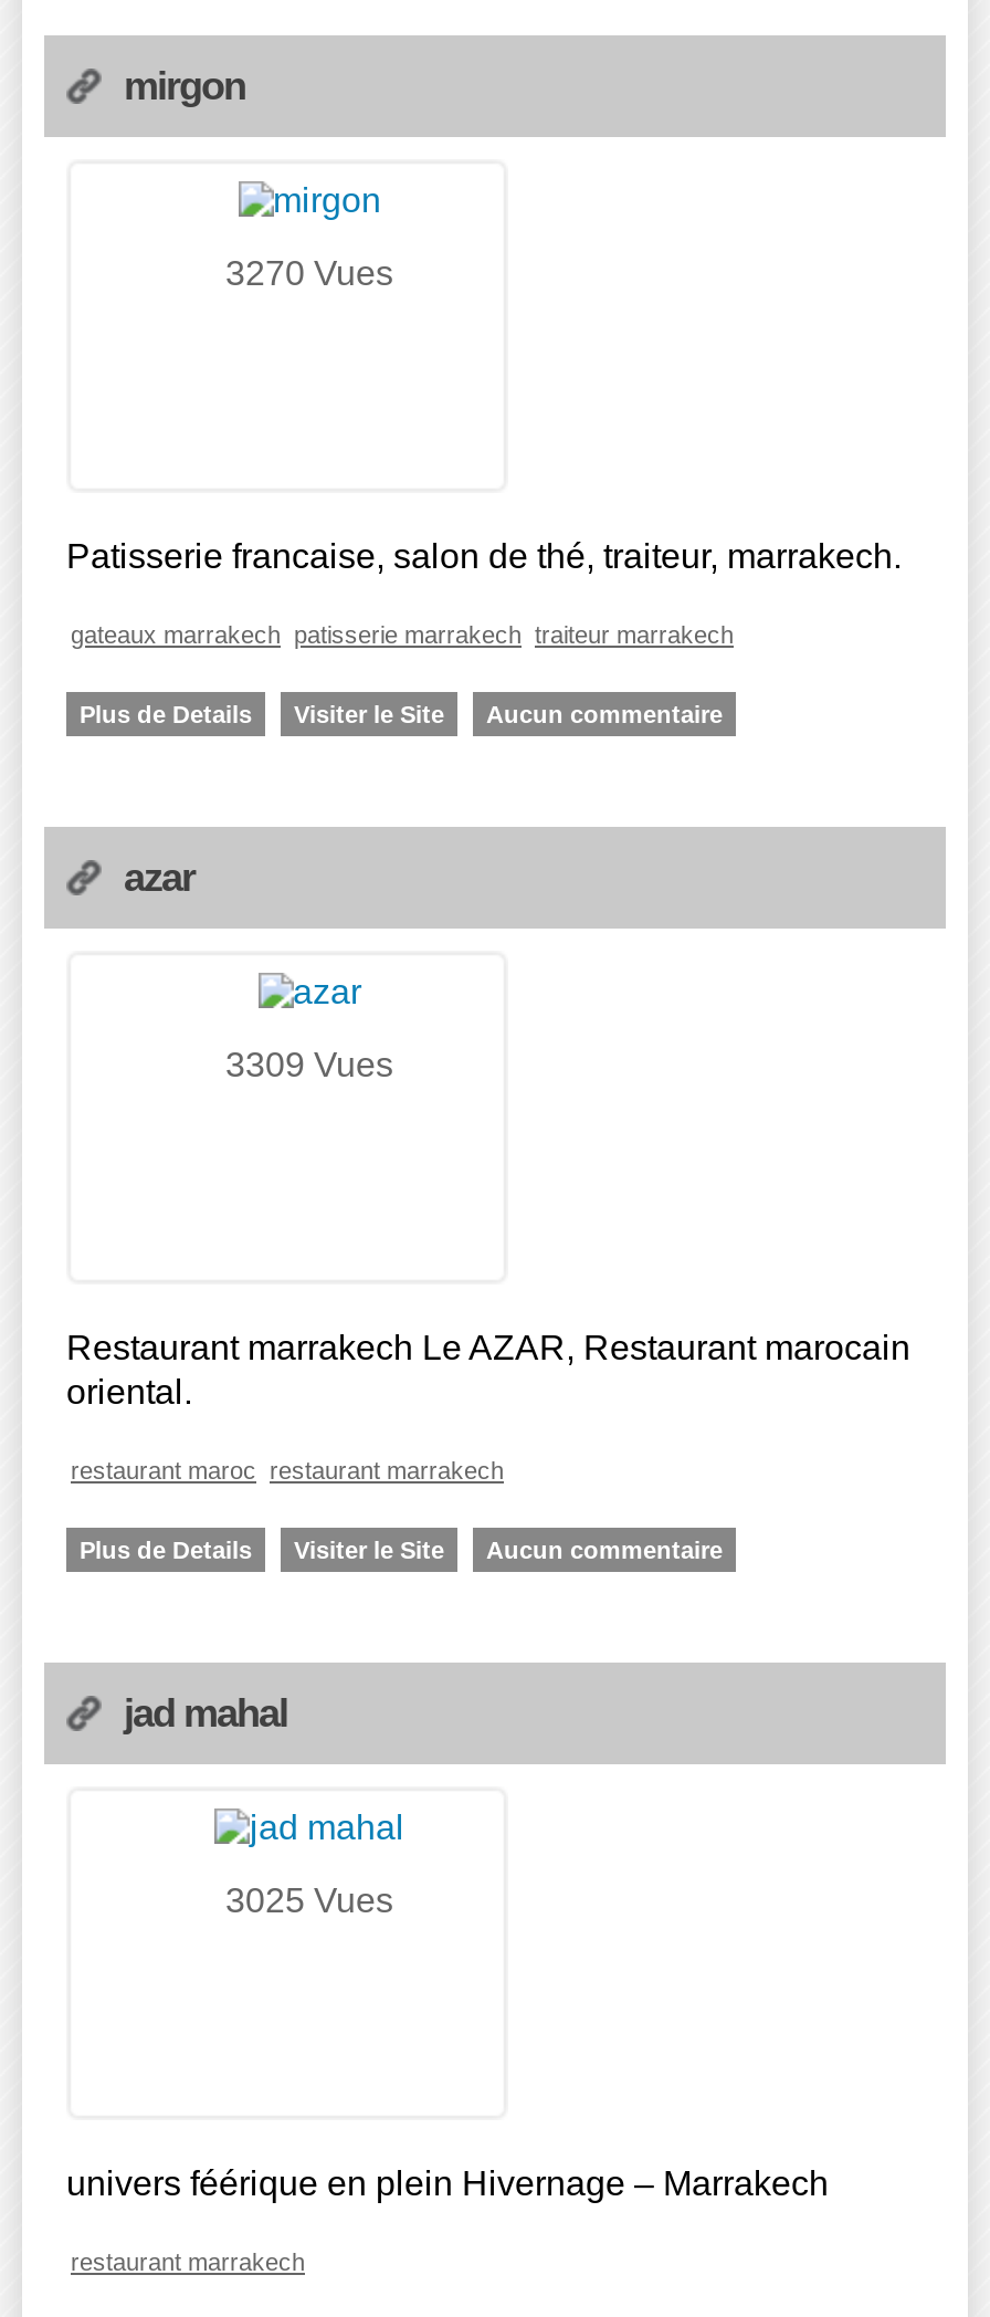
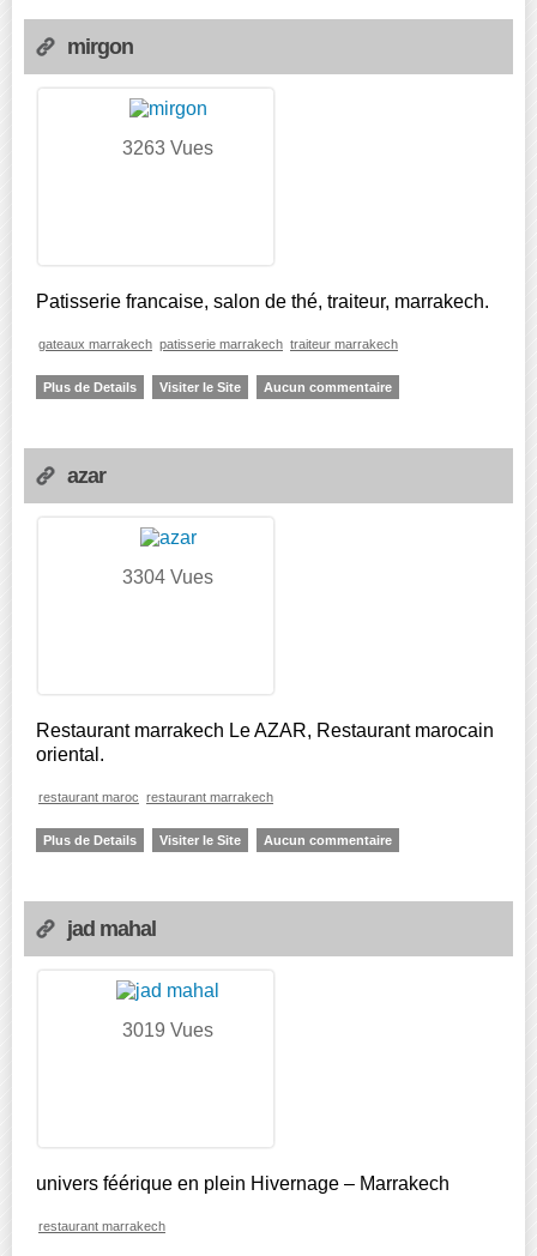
[225,254,393,292] 3270 Vues -> [122,138,213,158] 3263 Vues
[225,1046,393,1083] 3309 Vues -> [122,567,213,587] 3304 Vues
[225,1881,393,1919] 3025 Vues -> [122,1020,213,1040] 3019 Vues

